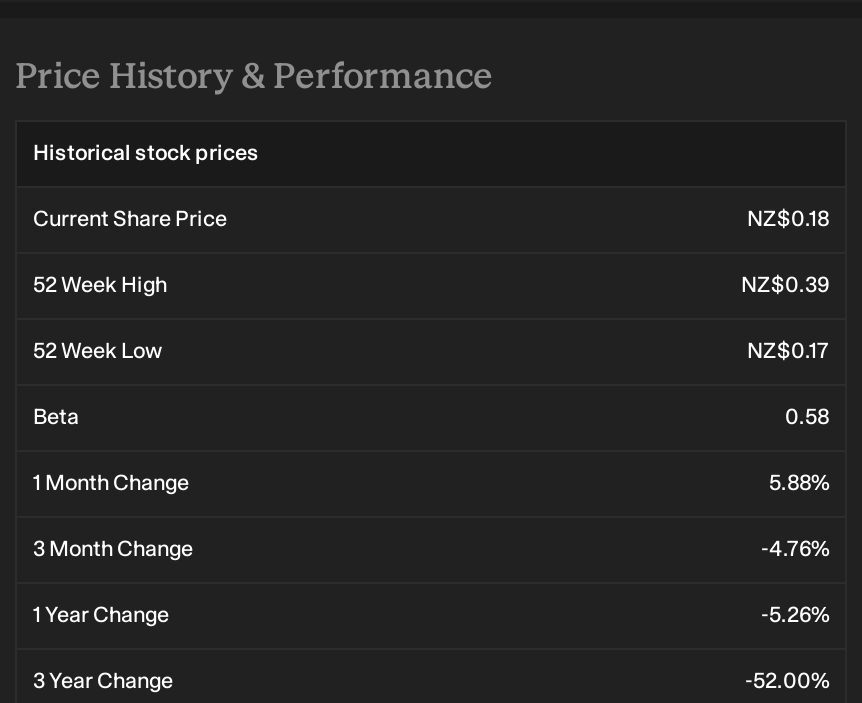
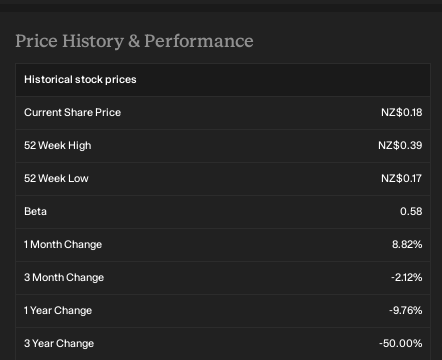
[769,469,829,495] 5.88% -> [392,238,422,251] 8.82%
[761,535,829,561] -4.76% -> [391,271,422,284] -2.12%
[761,601,829,627] -5.26% -> [389,304,422,317] -9.76%
[745,667,829,693] -52.00% -> [379,337,422,350] -50.00%

